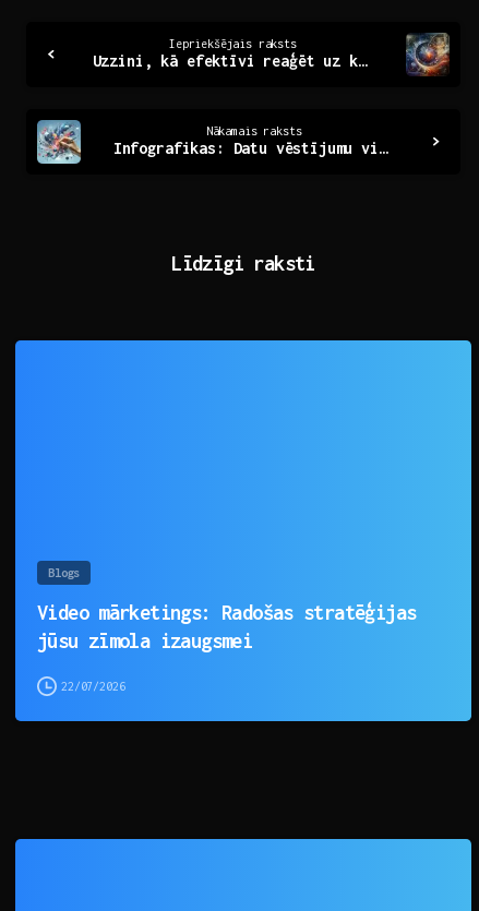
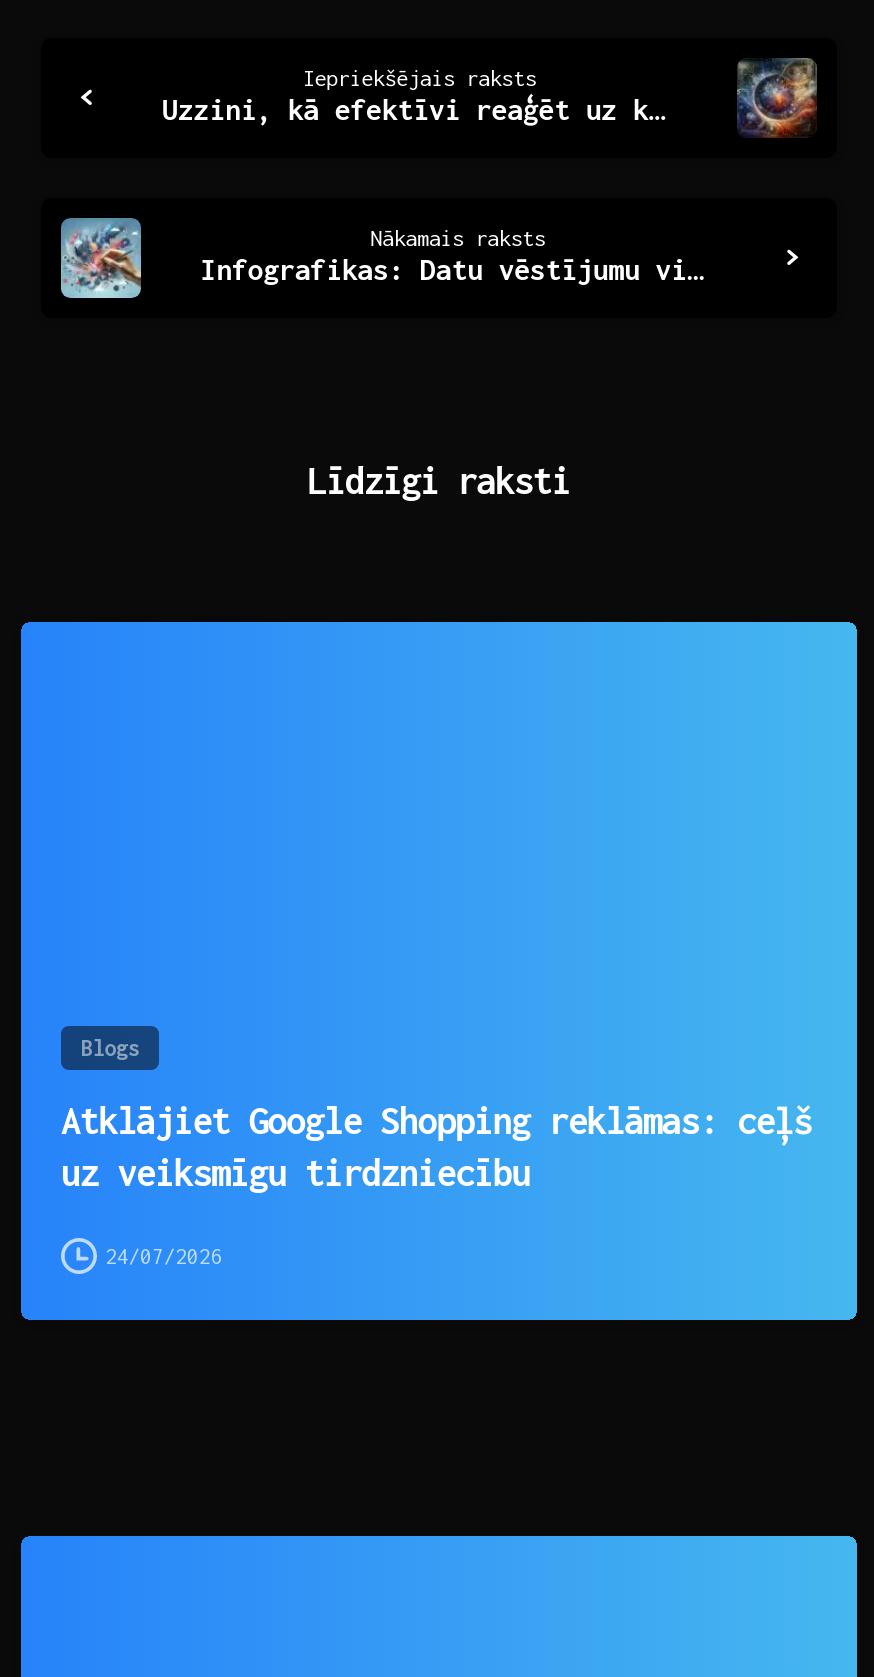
[37,600,416,653] Video mārketings: Radošas stratēģijas | jūsu zīmola izaugsmei -> [61,1099,812,1195] Atklājiet Google Shopping reklāmas: ceļš | uz veiksmīgu tirdzniecību
[61,680,125,693] 22/07/2026 -> [105,1245,222,1269] 24/07/2026

